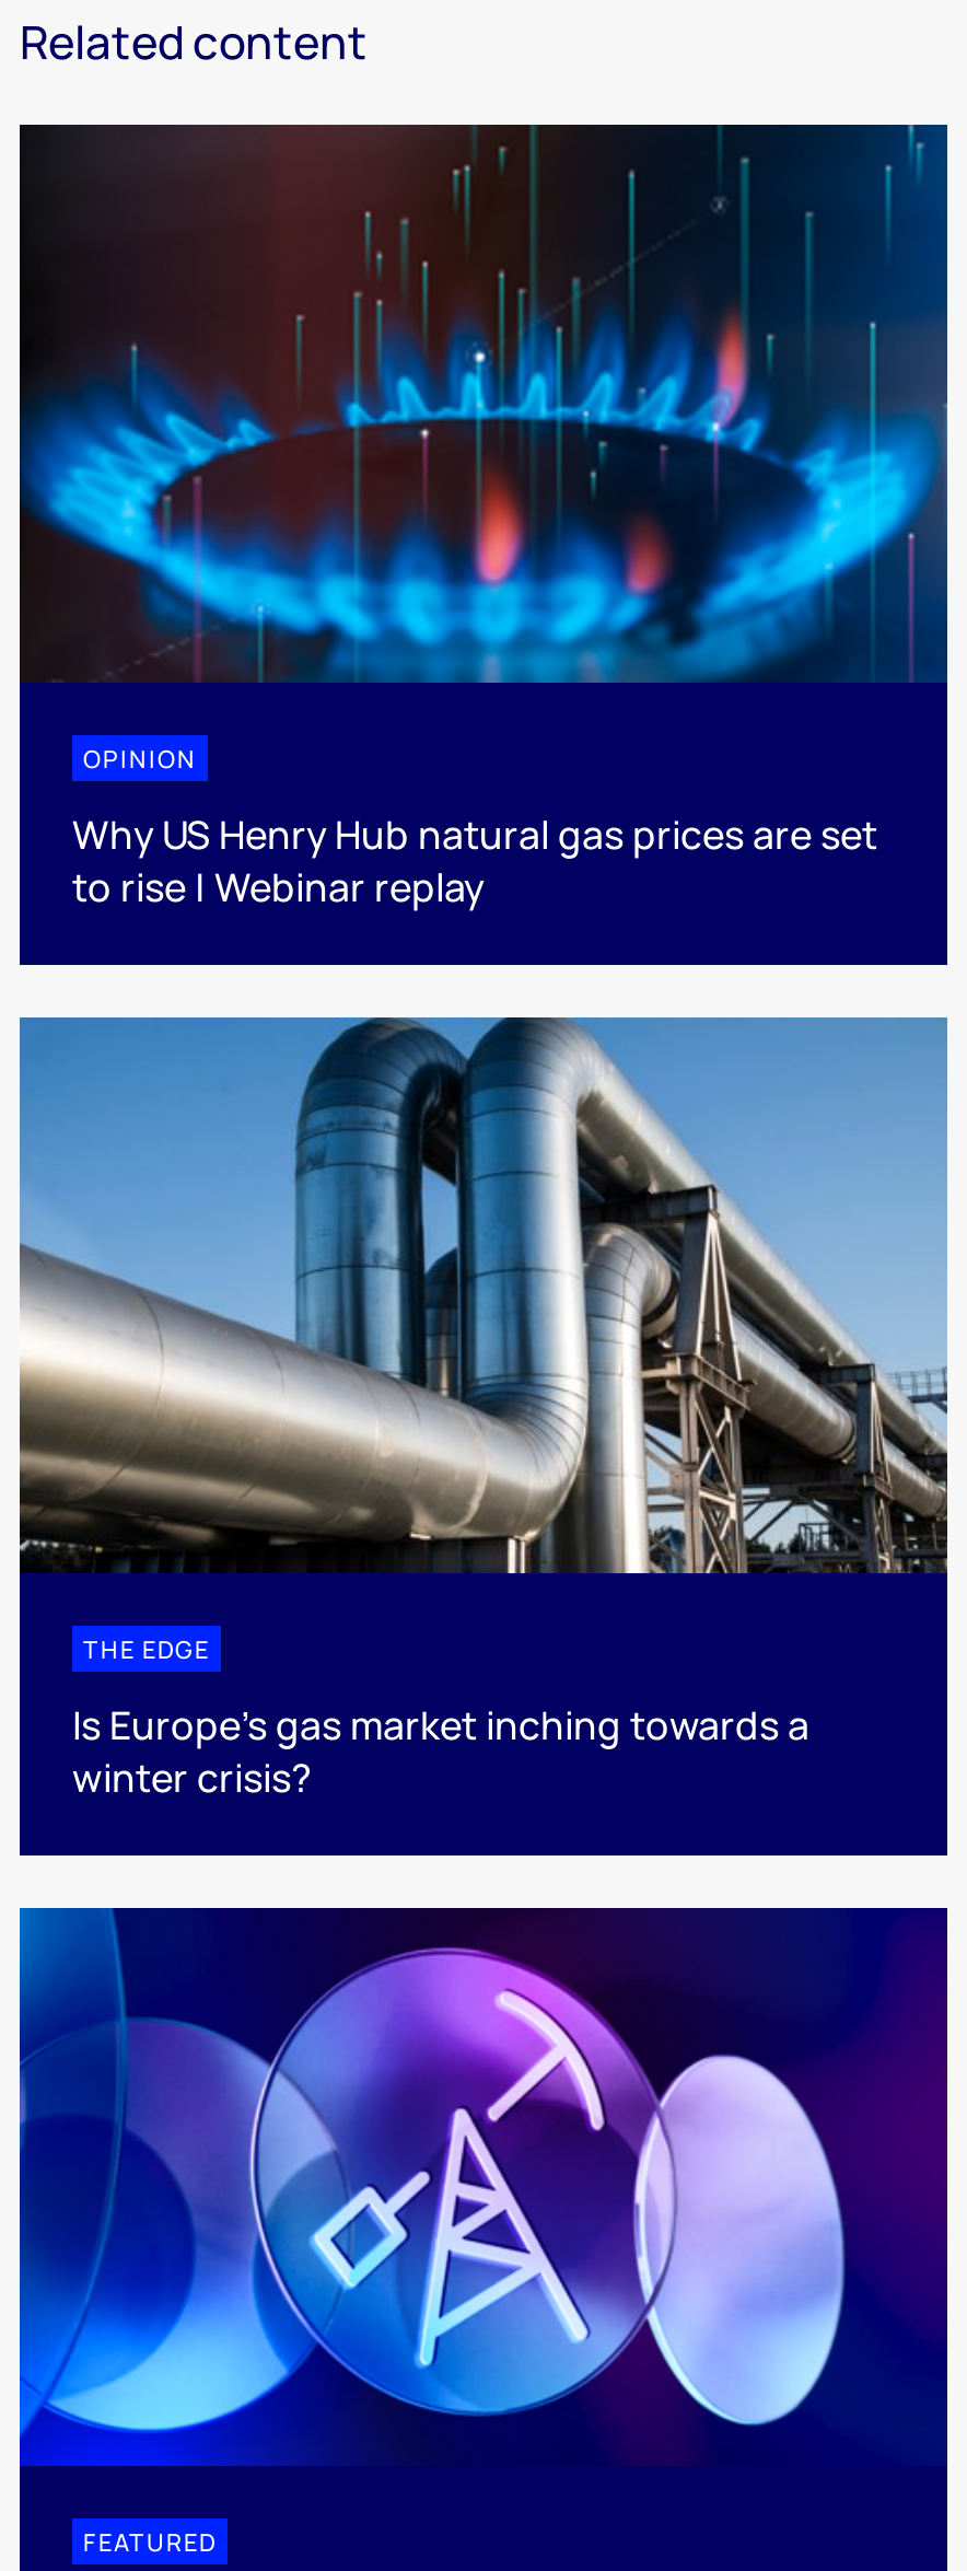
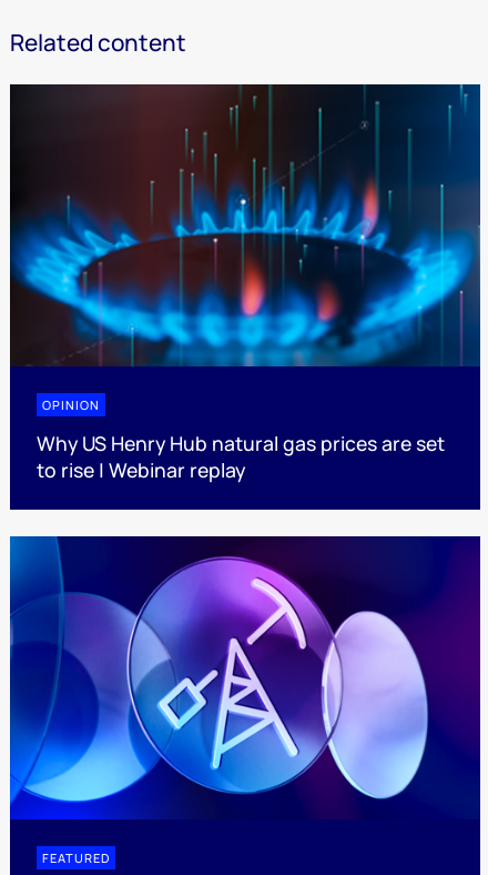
[18,1014,949,1804] [image] | THE EDGE | Is Europe’s gas market inching towards a | winter crisis? -> none

